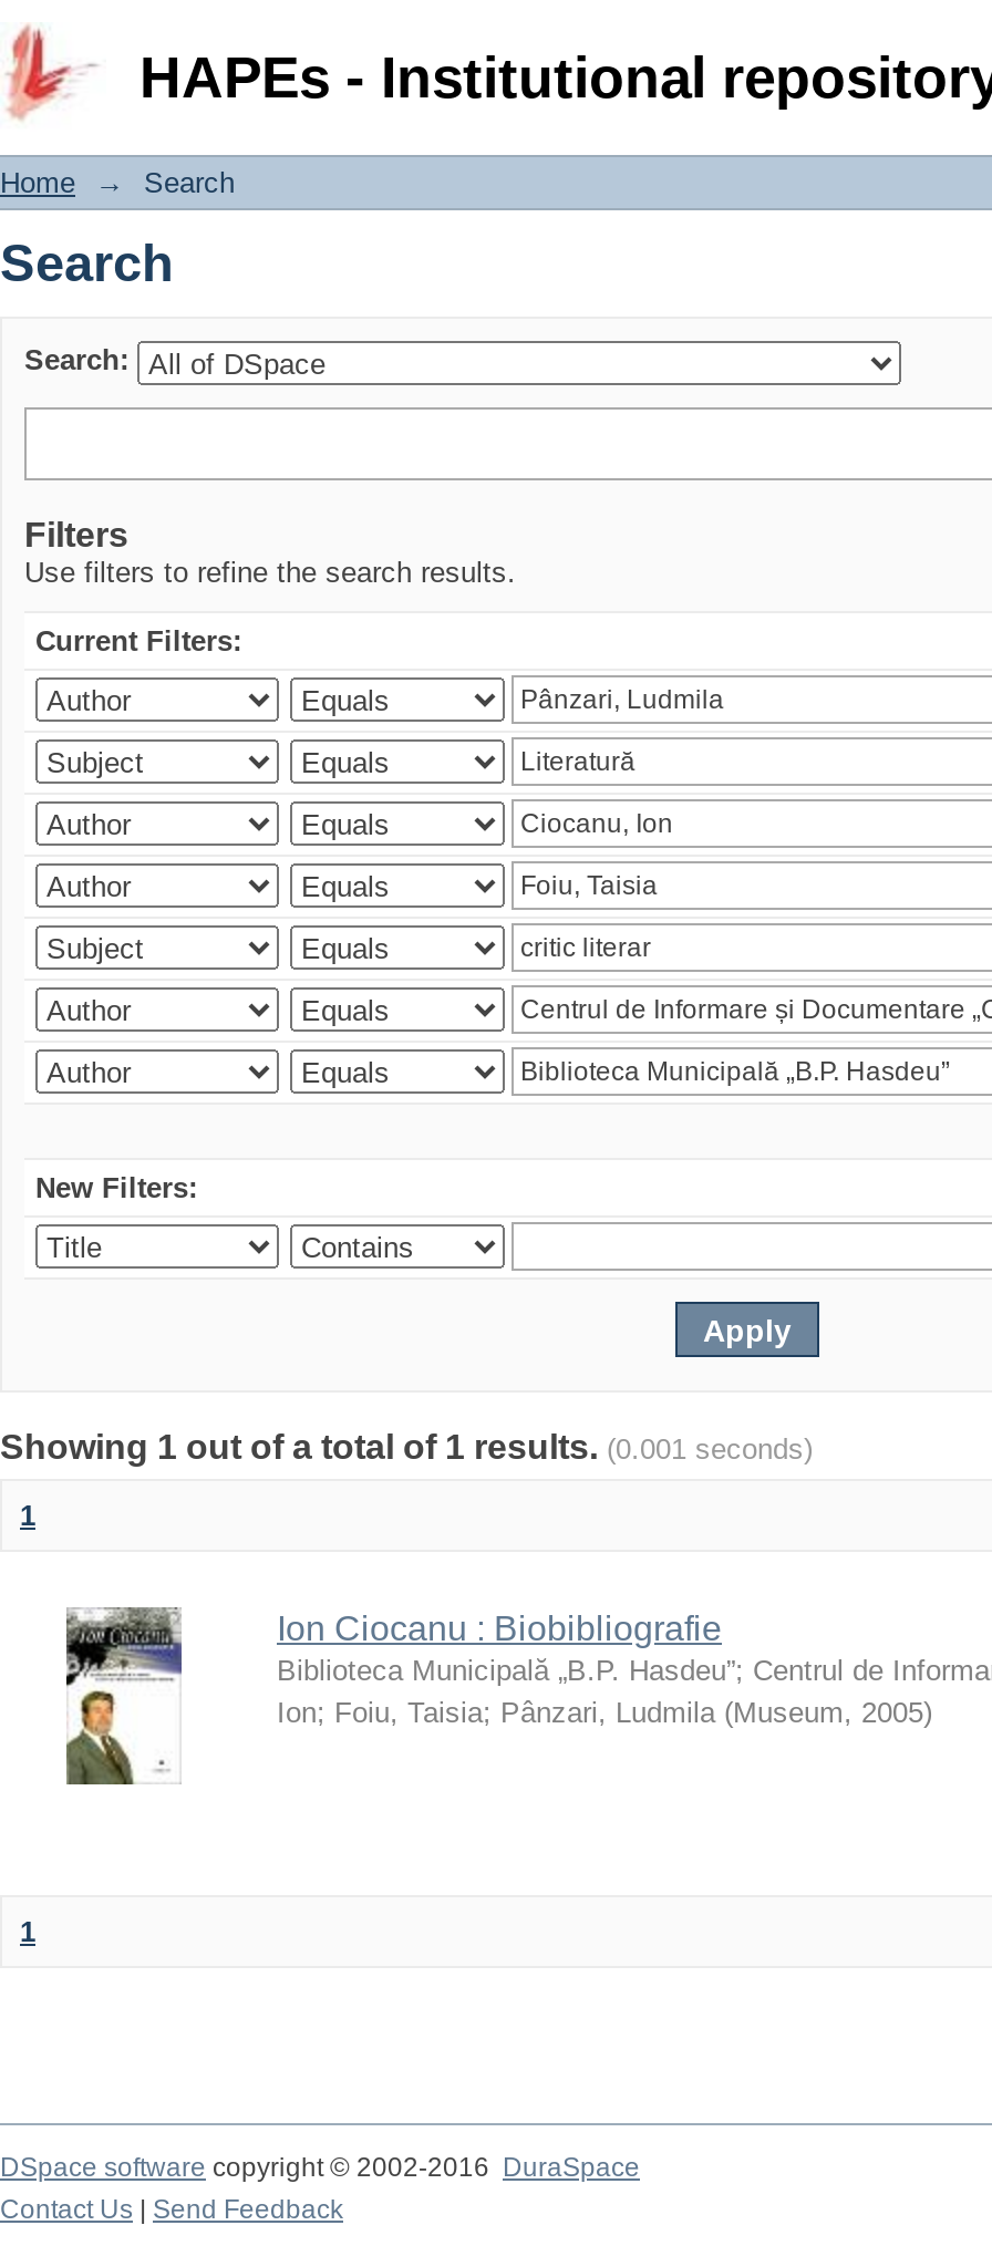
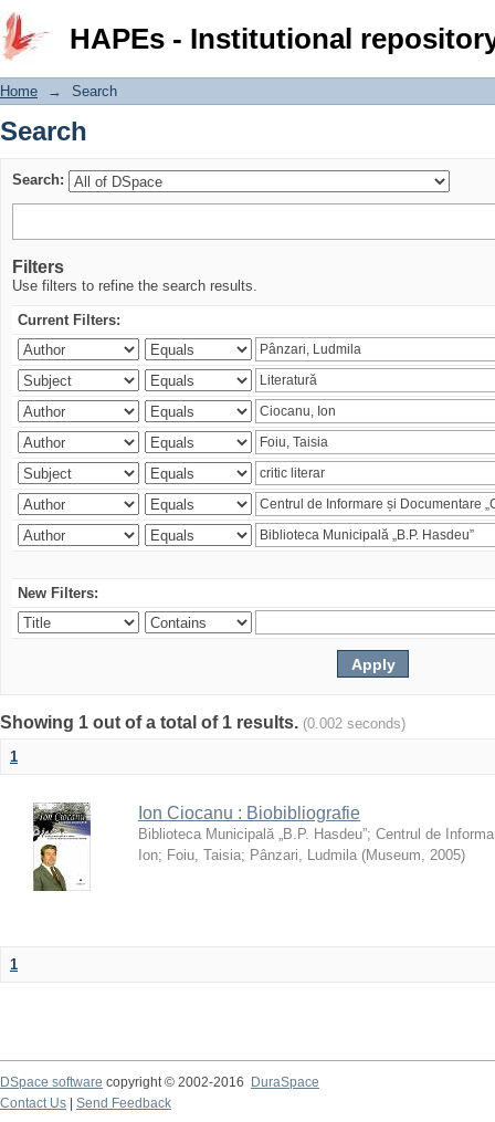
[0,1428,813,1466] Showing 1 out of a total of 1 results. (0.001 seconds) -> [0,713,406,732] Showing 1 out of a total of 1 results. (0.002 seconds)

